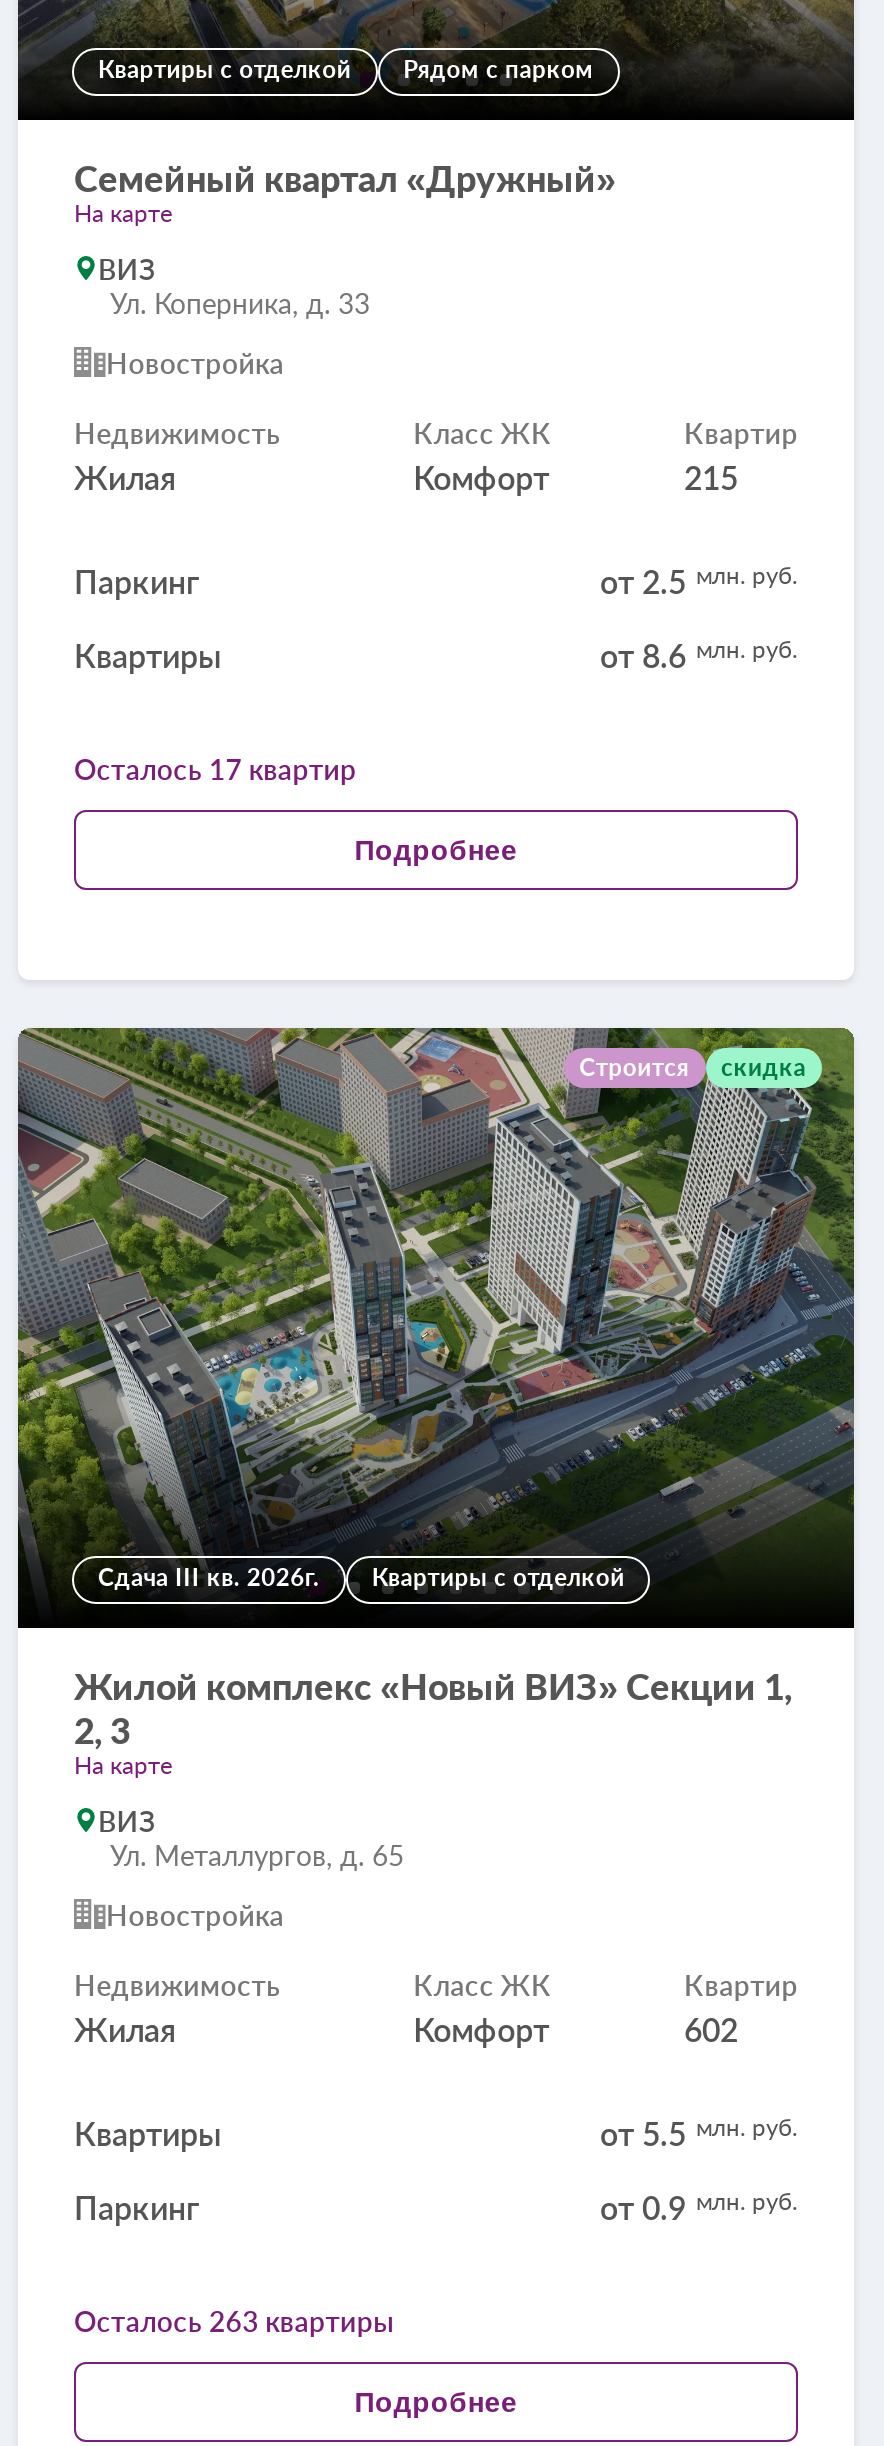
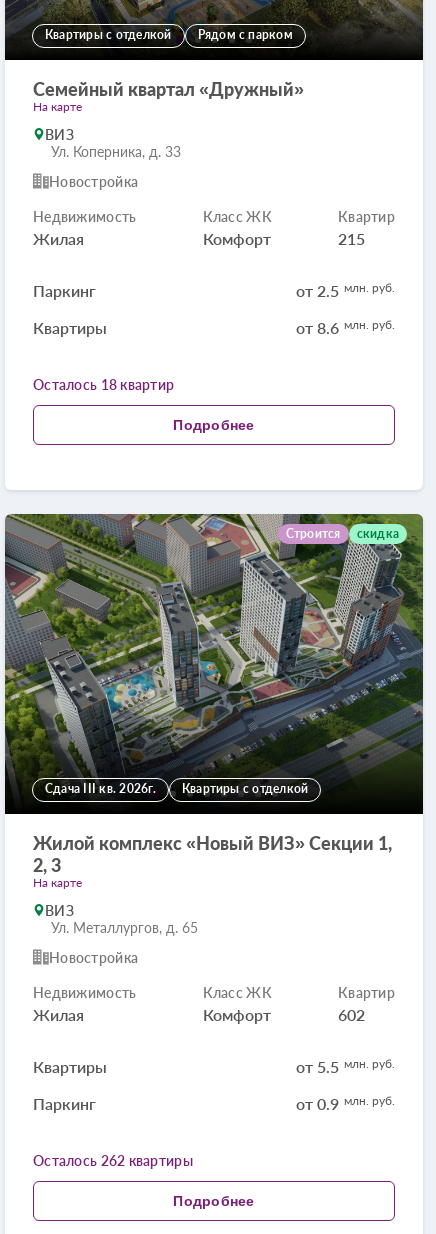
[74,752,357,786] Осталось 17 квартир -> [33,376,174,393] Осталось 18 квартир
[74,2304,394,2338] Осталось 263 квартиры -> [33,1152,193,1169] Осталось 262 квартиры

